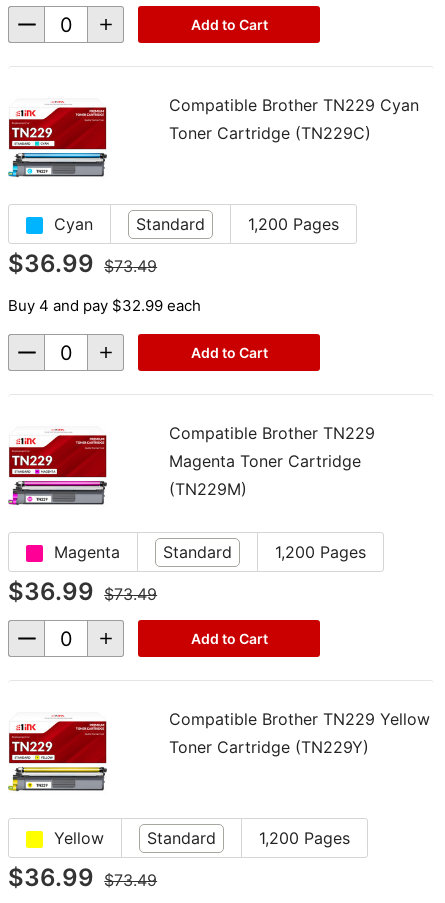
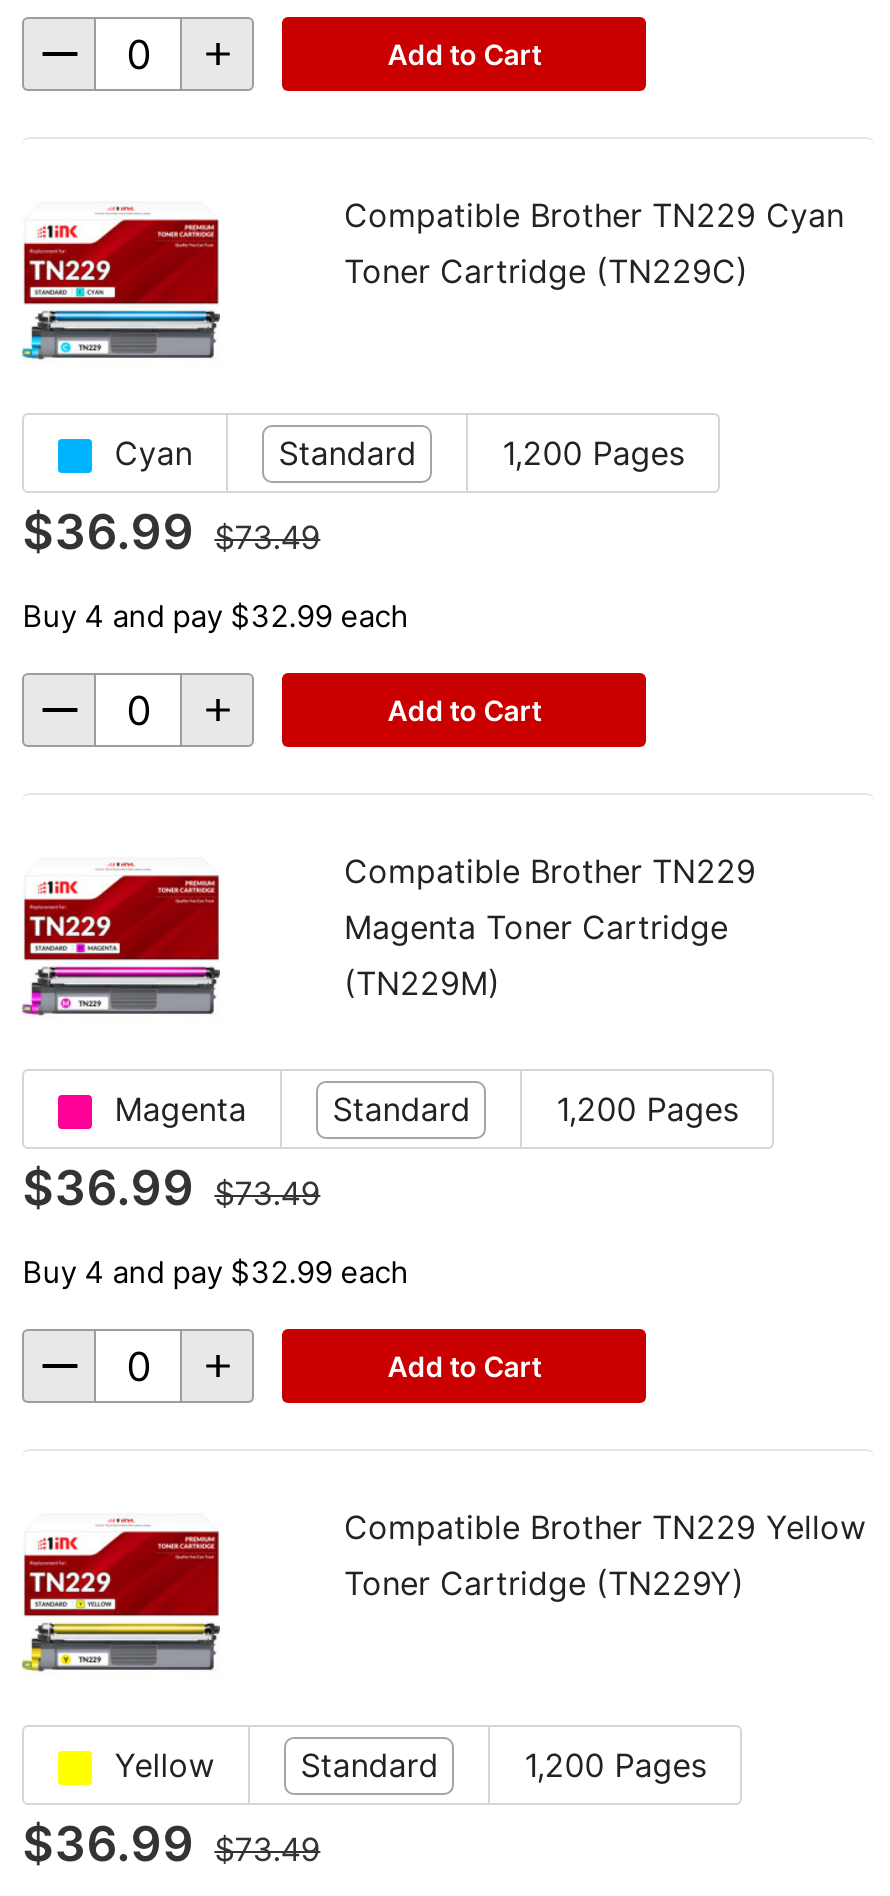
none -> [22,1253,408,1291] Buy 4 and pay $32.99 each

